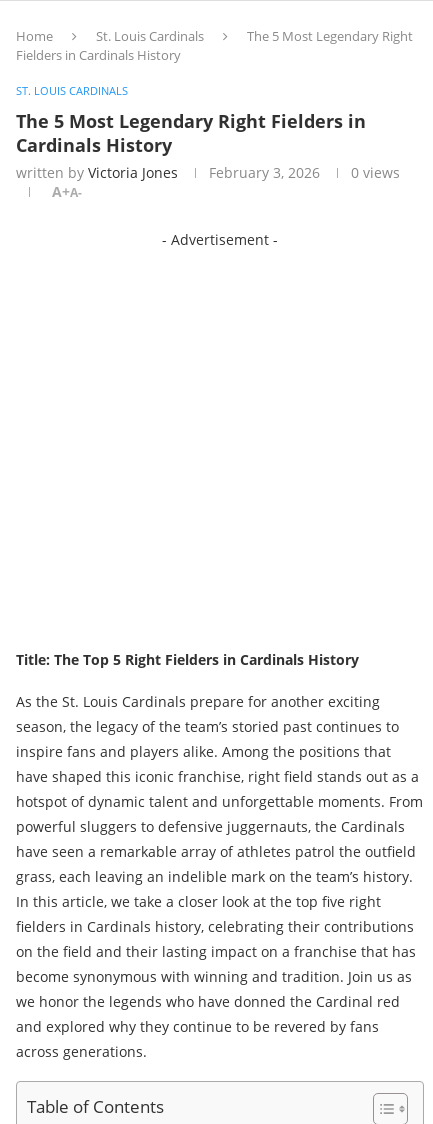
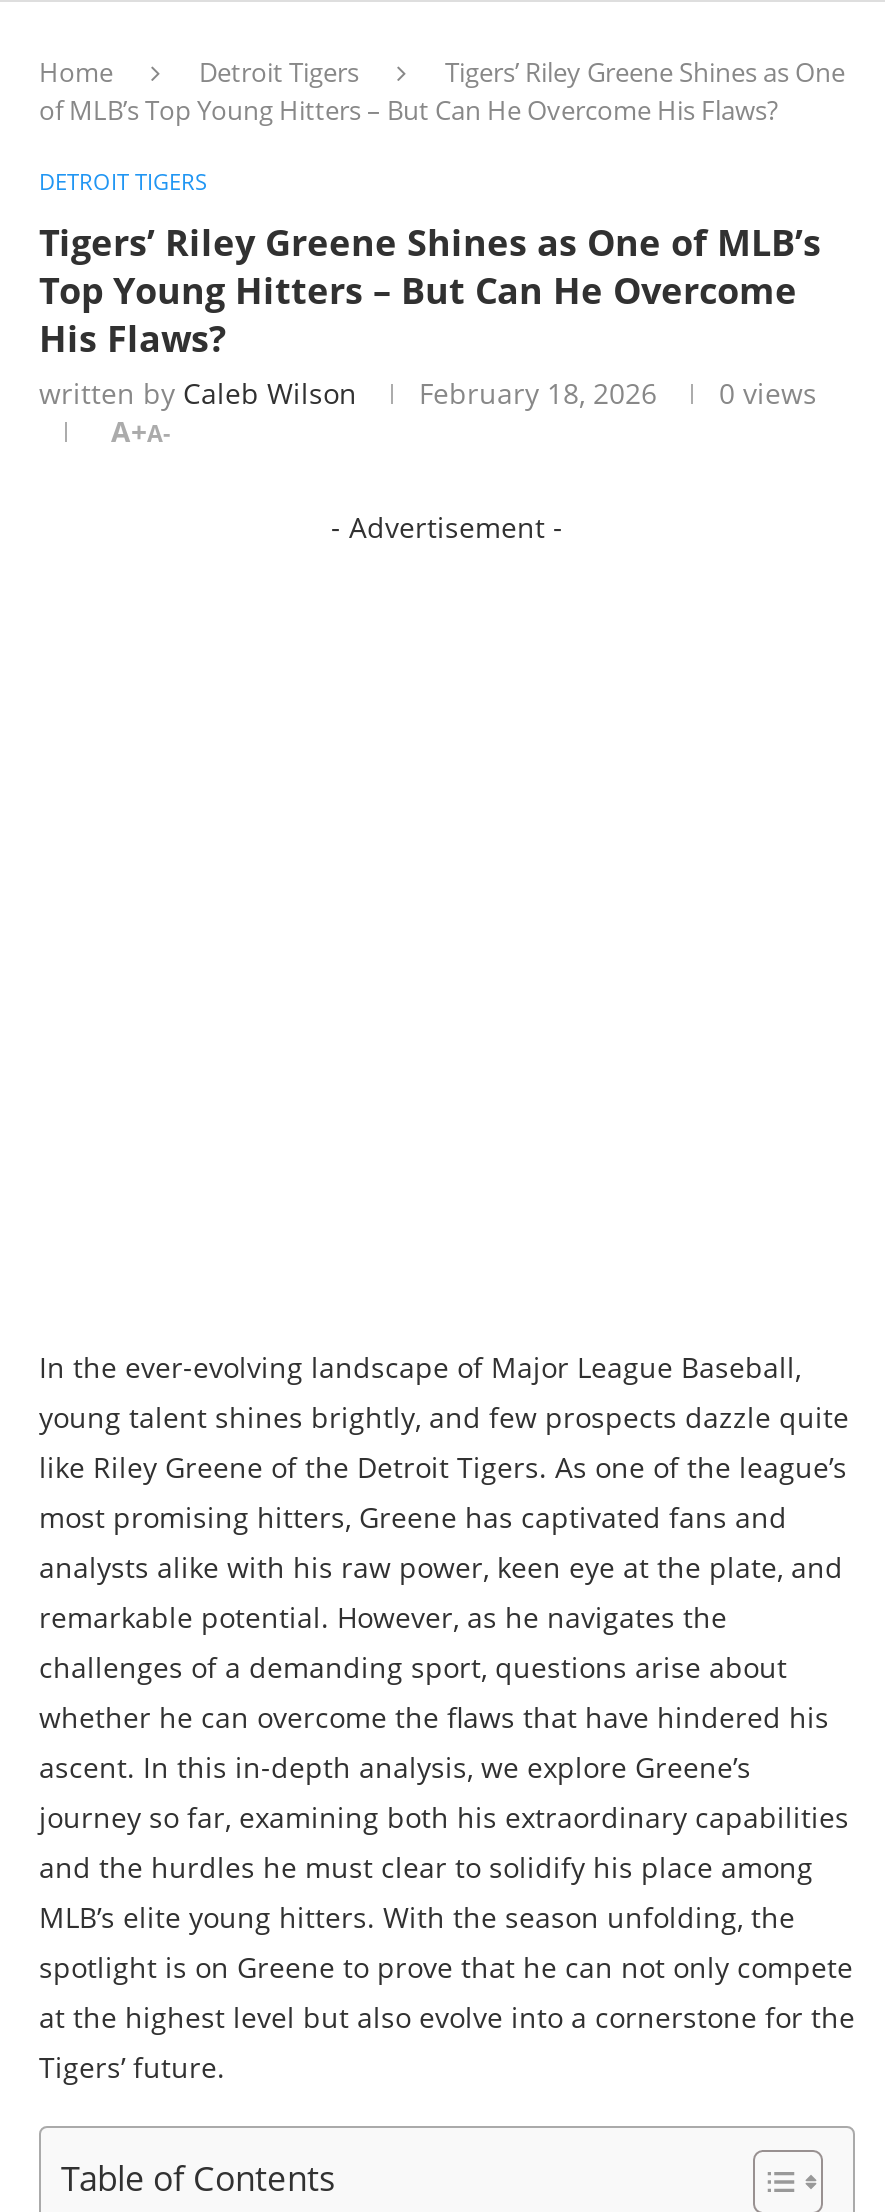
[16,27,413,64] St. Louis Cardinals | The 5 Most Legendary Right | Fielders in Cardinals History -> [39,54,845,128] Detroit Tigers | Tigers’ Riley Greene Shines as One | of MLB’s Top Young Hitters – But Can He Overcome His Flaws?
[16,83,128,98] ST. LOUIS CARDINALS -> [39,166,207,196] DETROIT TIGERS
[16,109,366,182] The 5 Most Legendary Right Fielders in | Cardinals History | written by Victoria Jones | February 3, 2026 -> [39,218,821,412] Tigers’ Riley Greene Shines as One of MLB’s | Top Young Hitters – But Can He Overcome | His Flaws? | written by Caleb Wilson | February 18, 2026
moved [52,163,400,249] -> [111,374,817,546]: 0 views | A+A- | - Advertisement -
[16,650,423,1061] Title: The Top 5 Right Fielders in Cardinals History | As the St. Louis Cardinals prepare for another exciting | season, the legacy of the team’s storied past continues to | inspire fans and players alike. Among the positions that | have shaped this iconic franchise, right field stands out as a | hotspot of dynamic talent and unforgettable moments. From | powerful sluggers to defensive juggernauts, the Cardinals | have seen a remarkable array of athletes patrol the outfield | grass, each leaving an indelible mark on the team’s history. | In this article, we take a closer look at the top five right | fielders in Cardinals history, celebrating their contributions | on the field and their lasting impact on a franchise that has | become synonymous with winning and tradition. Join us as | we honor the legends who have donned the Cardinal red | and explored why they continue to be revered by fans | across generations. -> [39,1348,855,2086] In the ever-evolving landscape of Major League Baseball, | young talent shines brightly, and few prospects dazzle quite | like Riley Greene of the Detroit Tigers. As one of the league’s | most promising hitters, Greene has captivated fans and | analysts alike with his raw power, keen eye at the plate, and | remarkable potential. However, as he navigates the | challenges of a demanding sport, questions arise about | whether he can overcome the flaws that have hindered his | ascent. In this in-depth analysis, we explore Greene’s | journey so far, examining both his extraordinary capabilities | and the hurdles he must clear to solidify his place among | MLB’s elite young hitters. With the season unfolding, the | spotlight is on Greene to prove that he can not only compete | at the highest level but also evolve into a cornerstone for the | Tigers’ future.

